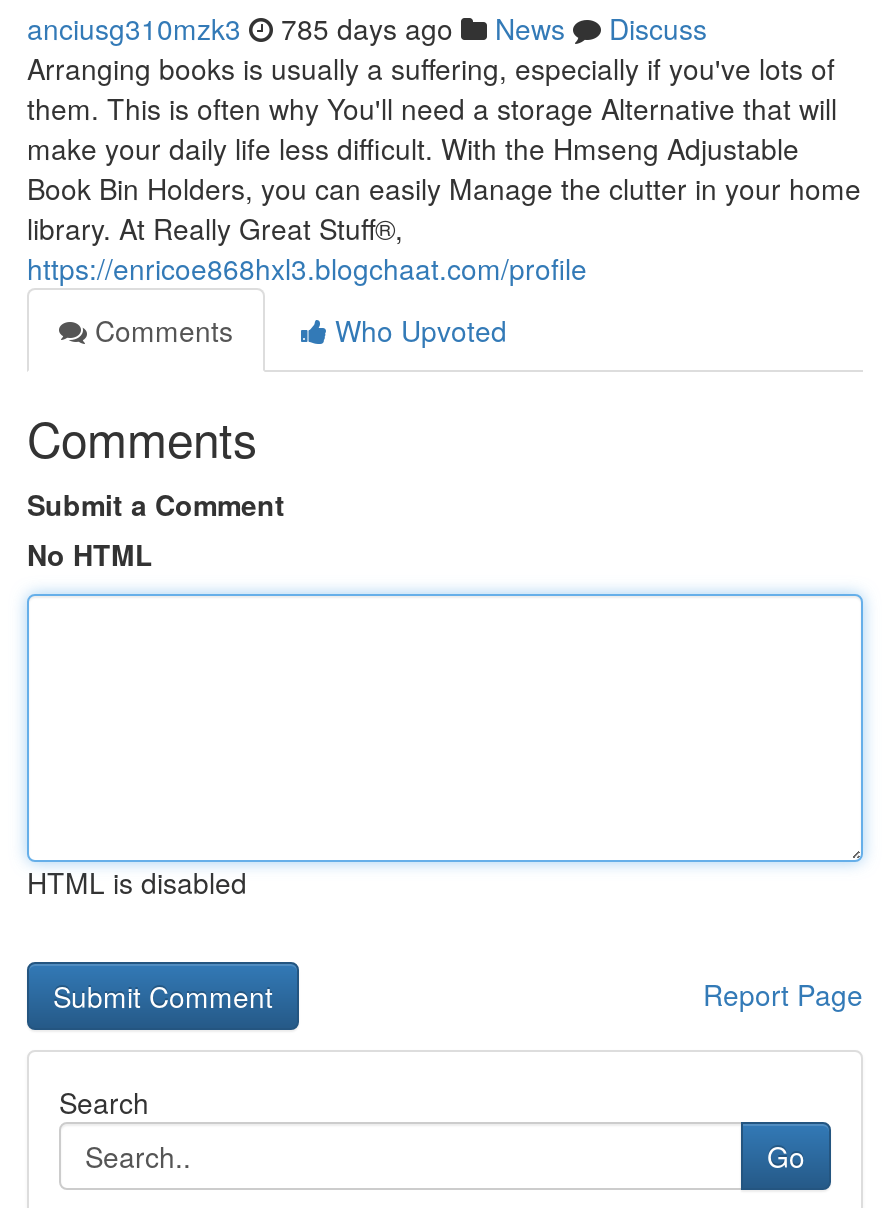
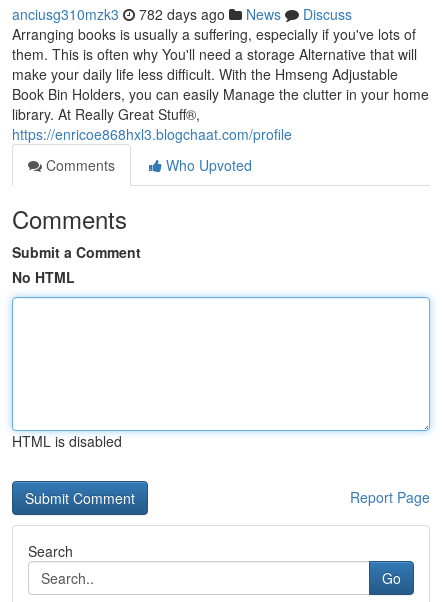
[27,8,707,48] anciusg310mzk3 785 days ago News Discuss -> [12,4,352,24] anciusg310mzk3 782 days ago News Discuss

